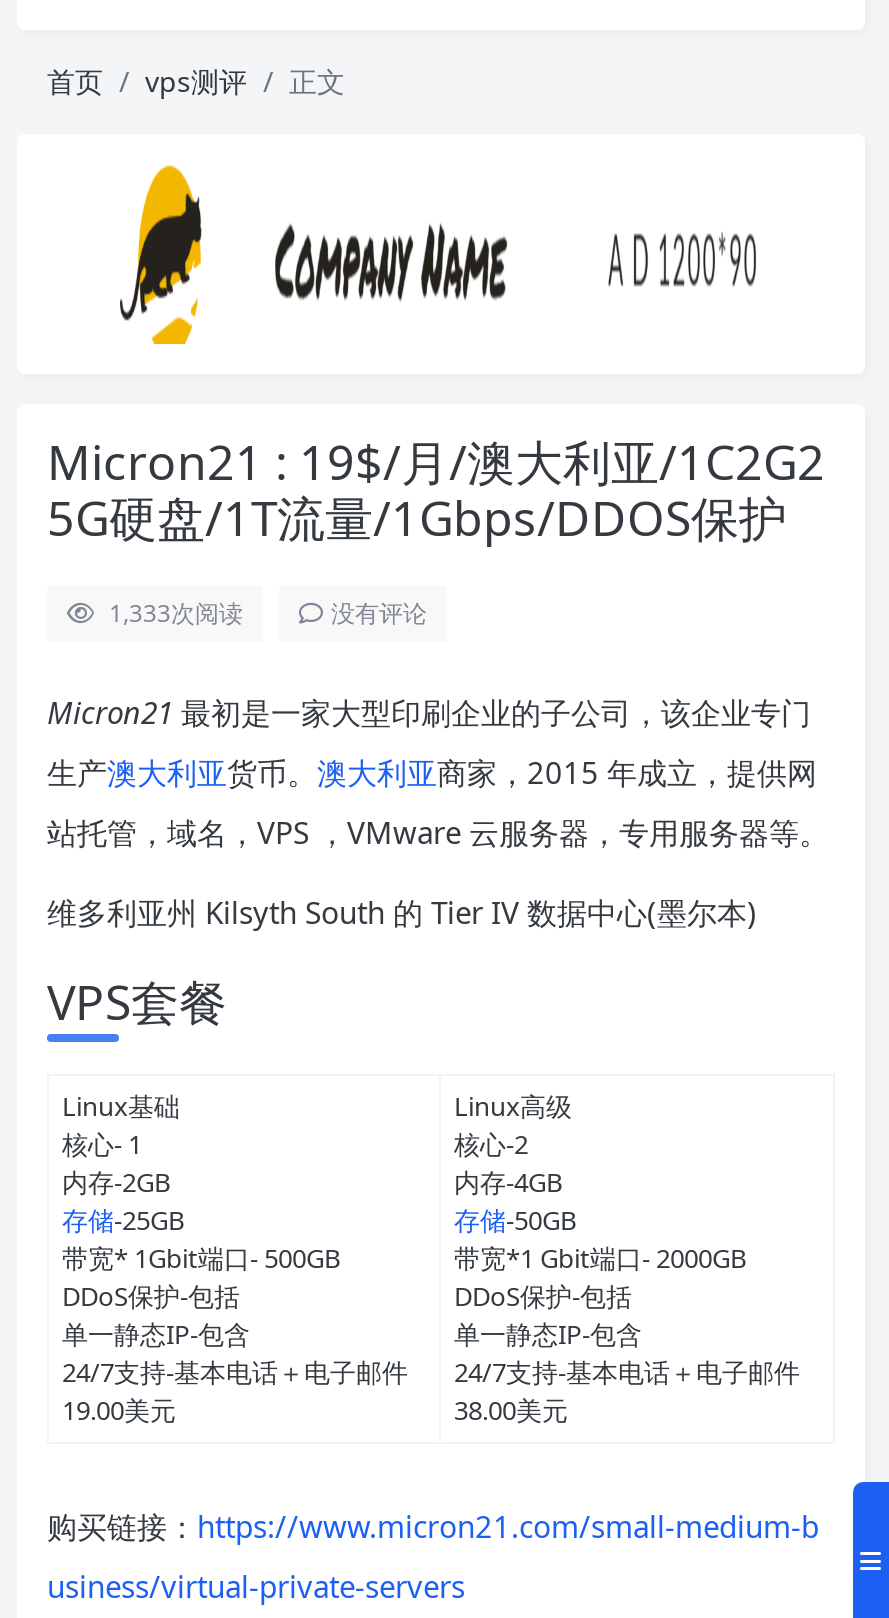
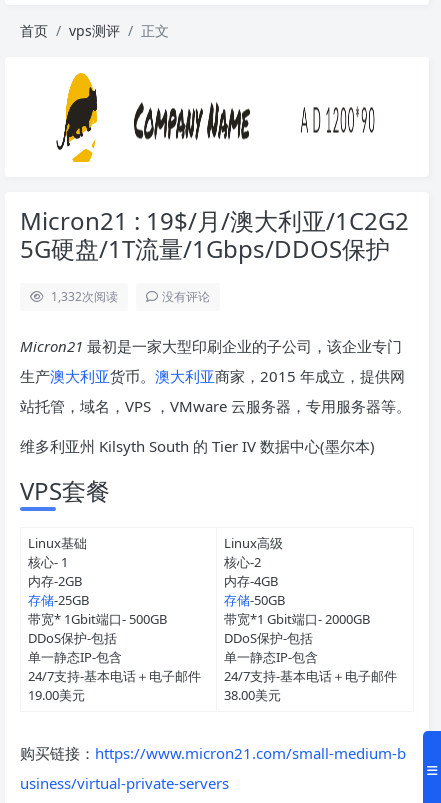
[109,596,243,630] 1,333次阅读 -> [51,288,118,305] 1,332次阅读

